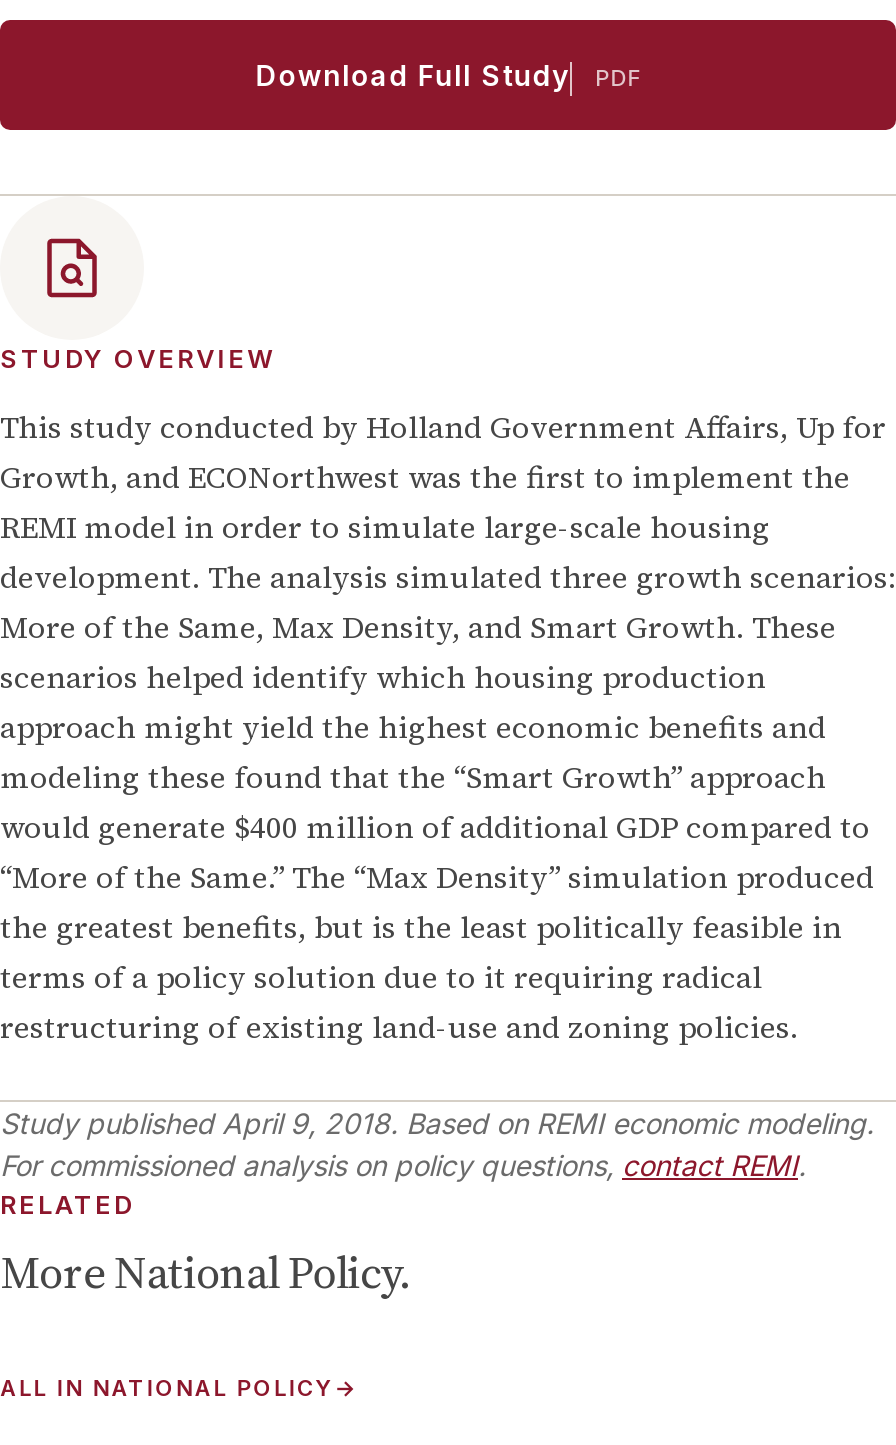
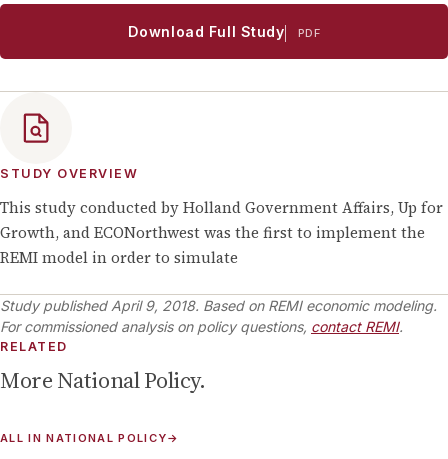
[0,507,896,1049] REMI model in order to simulate large-scale housing | development. The analysis simulated three growth scenarios: | More of the Same, Max Density, and Smart Growth. These | scenarios helped identify which housing production | approach might yield the highest economic benefits and | modeling these found that the “Smart Growth” approach | would generate $400 million of additional GDP compared to | “More of the Same.” The “Max Density” simulation produced | the greatest benefits, but is the least politically feasible in | terms of a policy solution due to it requiring radical | restructuring of existing land-use and zoning policies. -> [0,247,238,268] REMI model in order to simulate

